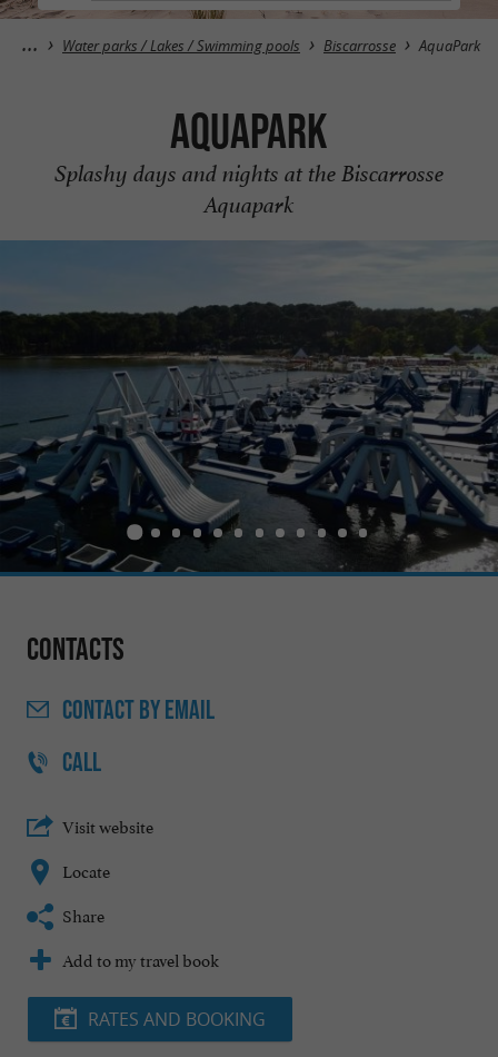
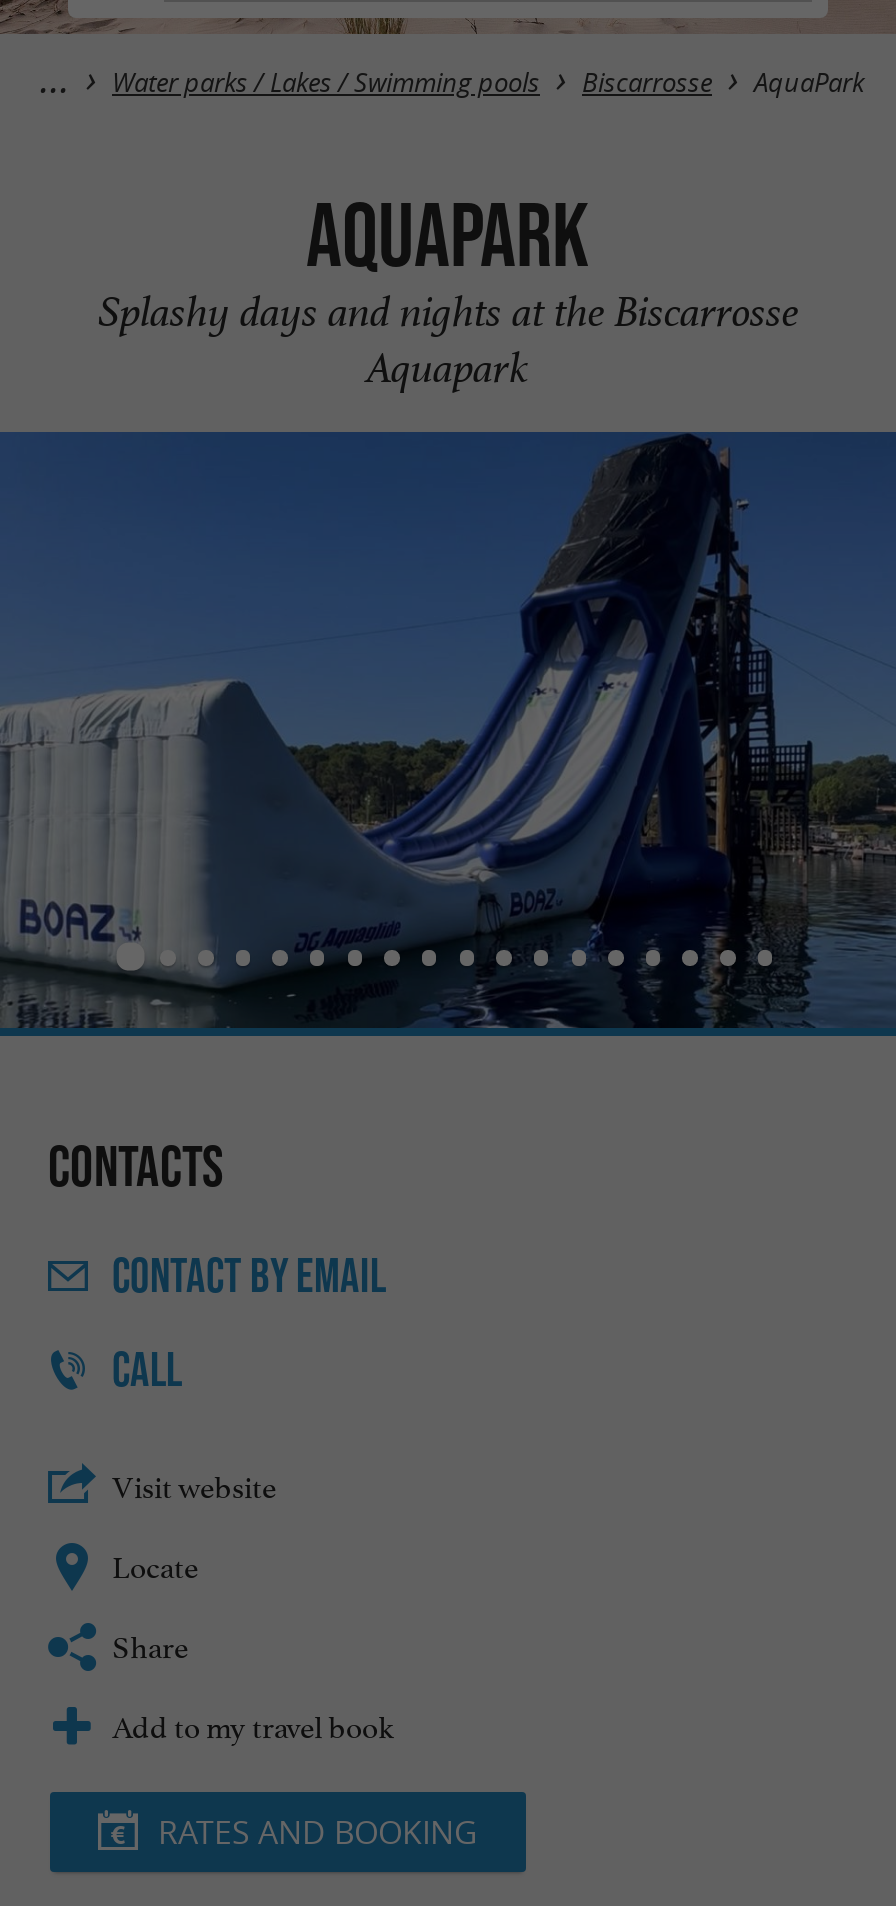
[3,240,495,573] [image] -> [6,430,890,1030] [image]

